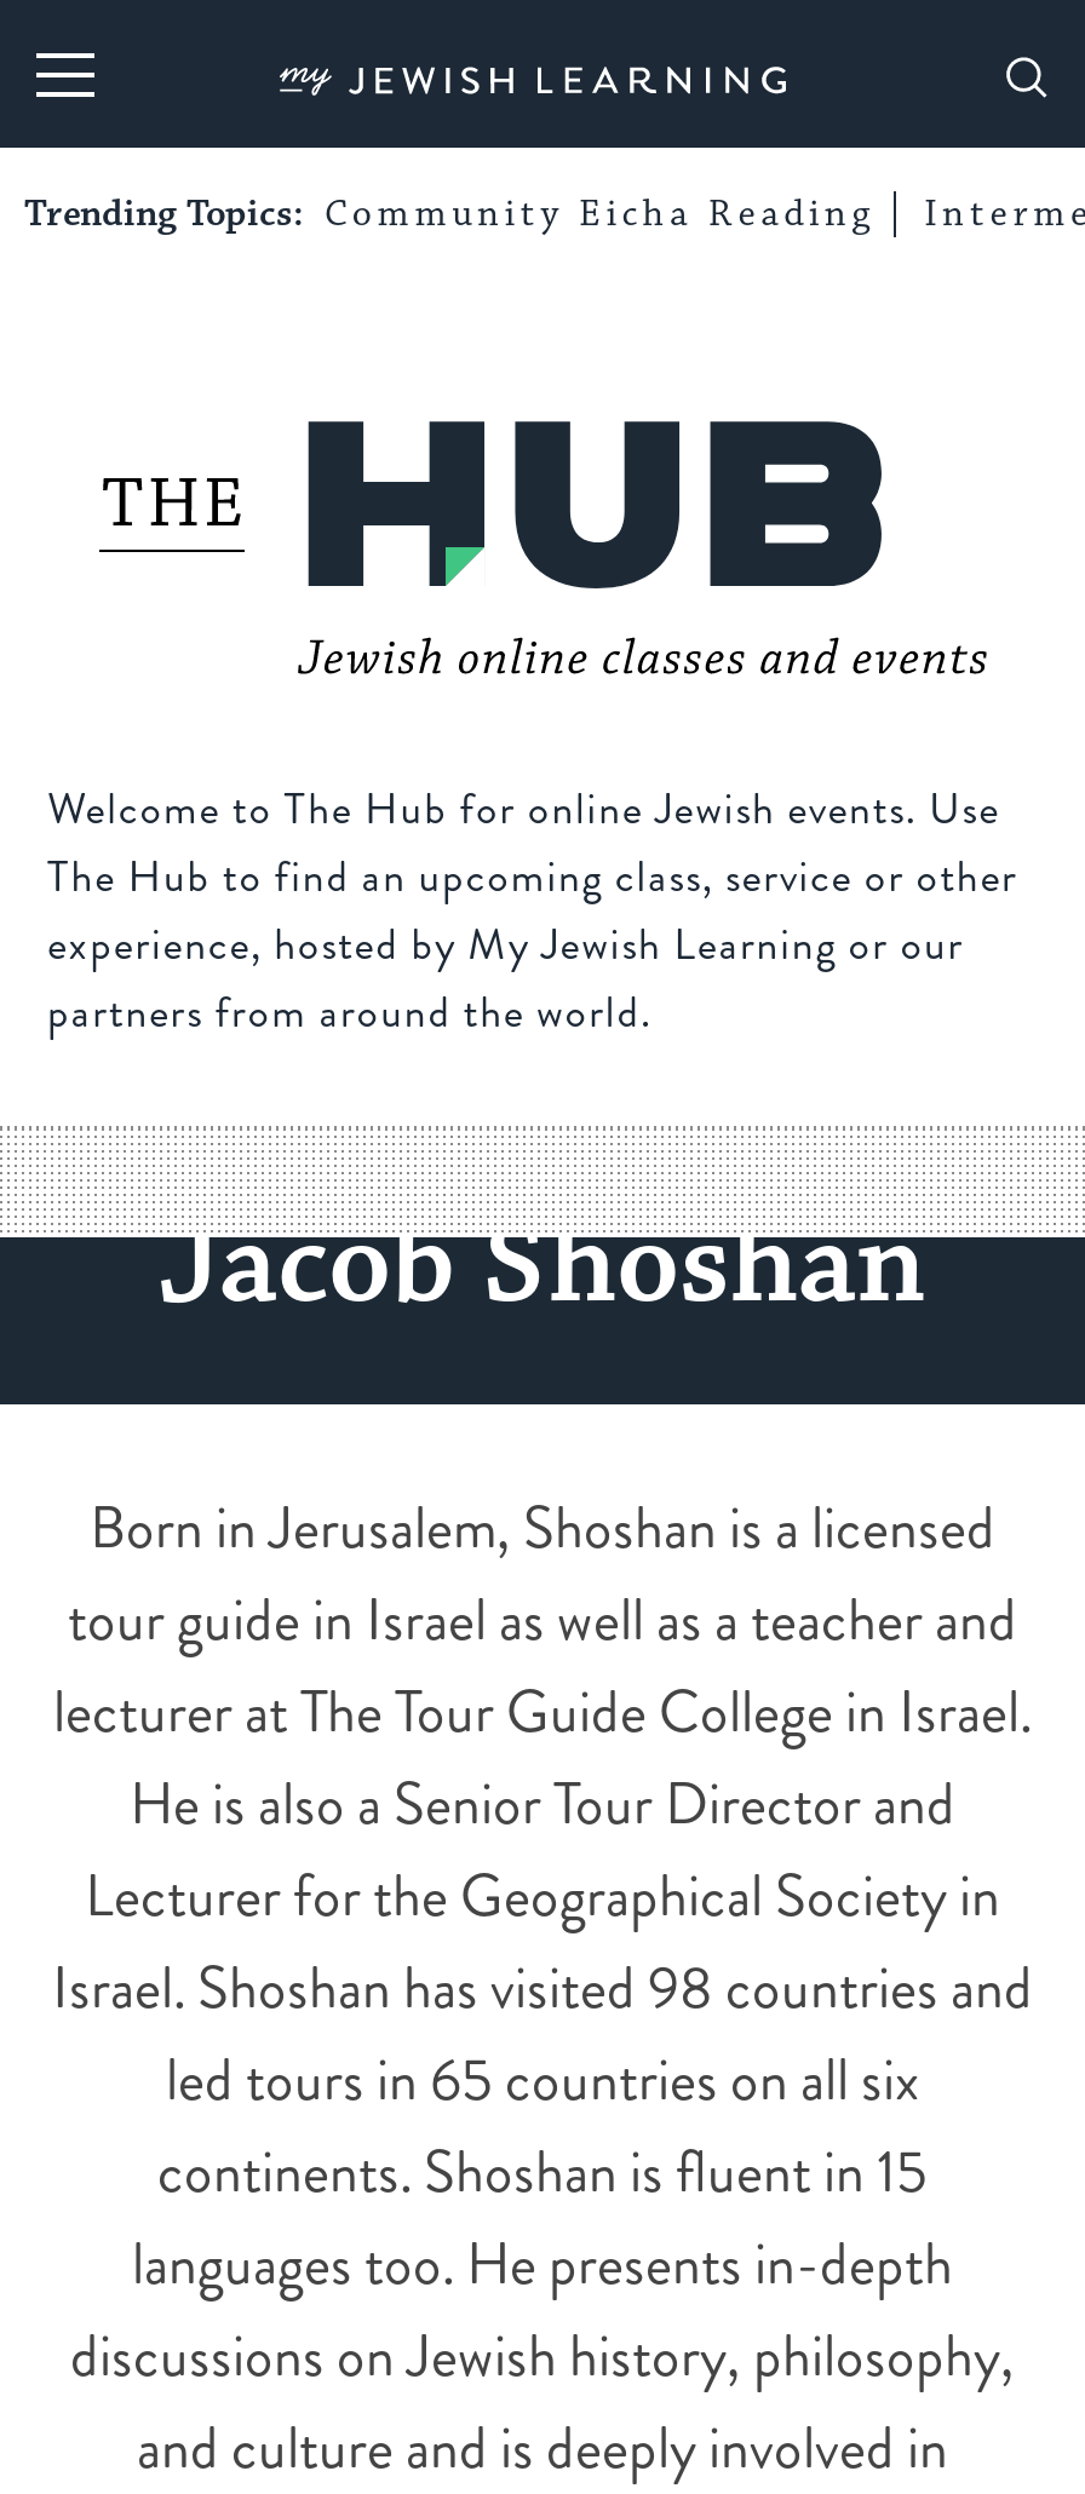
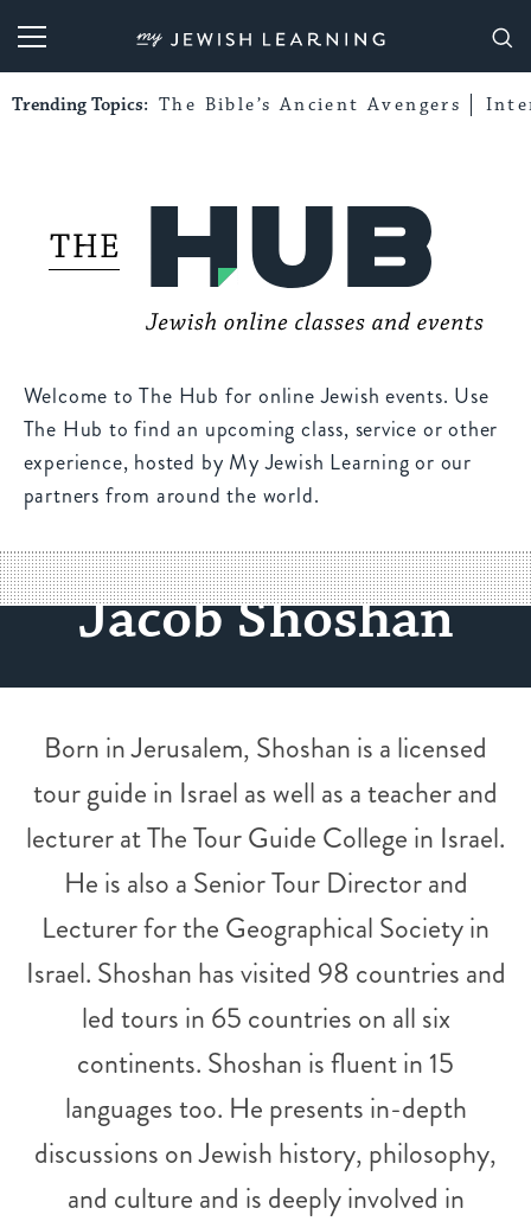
[24,191,875,237] Trending Topics: Community Eicha Reading -> [12,94,461,116] Trending Topics: The Bible’s Ancient Avengers

